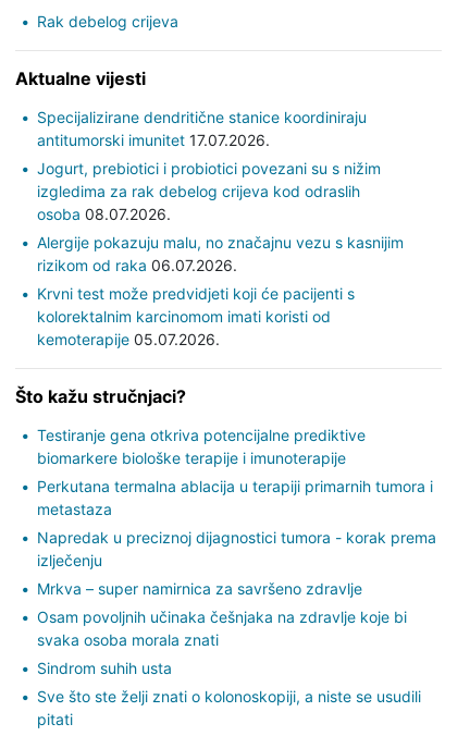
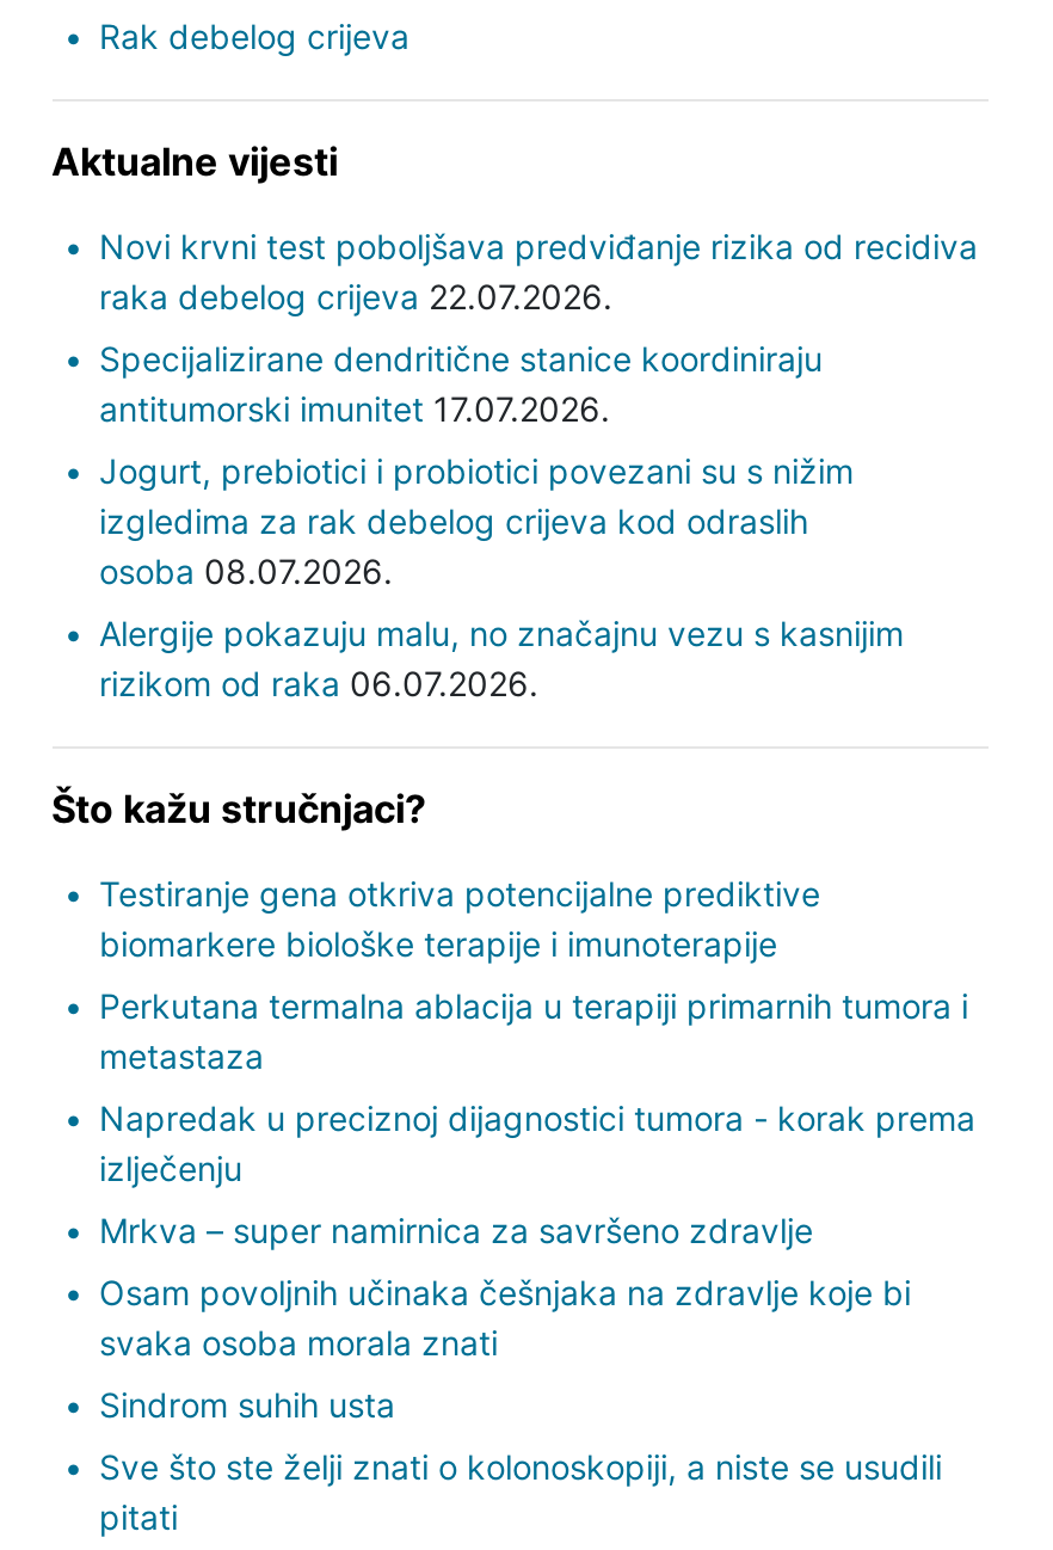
none -> [99,225,978,316] Novi krvni test poboljšava predviđanje rizika od recidiva | raka debelog crijeva 22.07.2026.
moved [36,108,403,274] -> [99,338,904,703]: Specijalizirane dendritične stanice koordiniraju | antitumorski imunitet 17.07.2026. | Jogurt, prebiotici i probiotici povezani su s nižim | izgledima za rak debelog crijeva kod odraslih | osoba 08.07.2026. | Alergije pokazuju malu, no značajnu vezu s kasnijim | rizikom od raka 06.07.2026.
[36,284,354,348] Krvni test može predvidjeti koji će pacijenti s | kolorektalnim karcinomom imati koristi od | kemoterapije 05.07.2026. -> none

